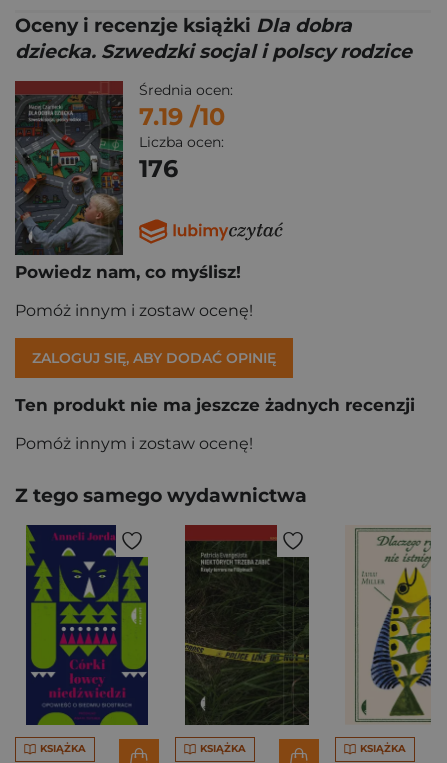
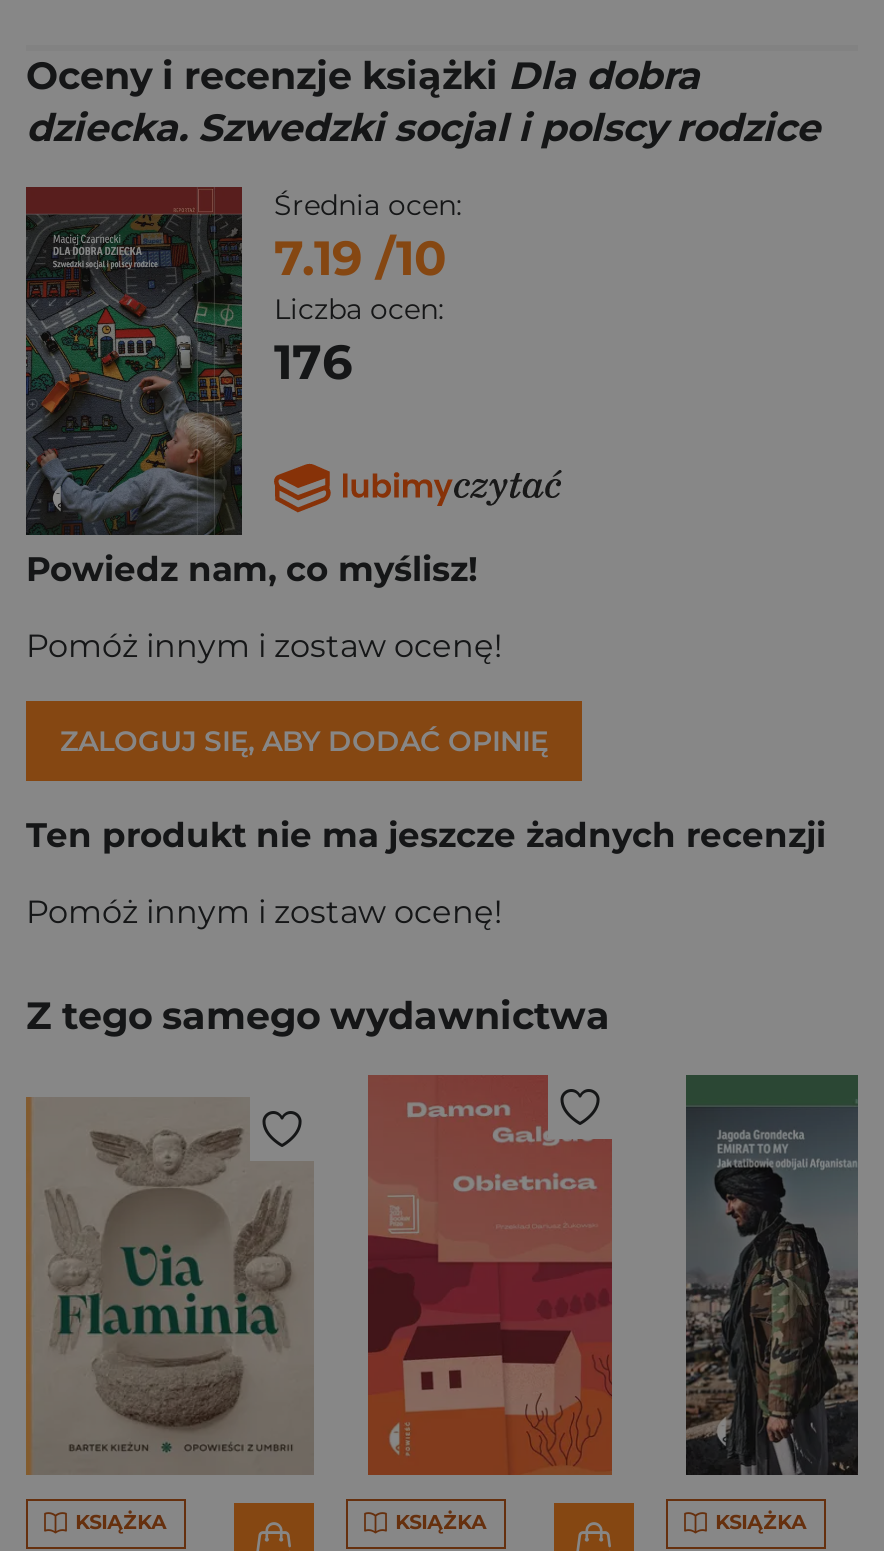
[15,524,158,726] [image] -> [24,1075,314,1477] [image]
[184,525,310,726] [image] -> [366,1075,614,1477] [image]
[345,525,432,725] [image] -> [684,1073,860,1477] [image]

